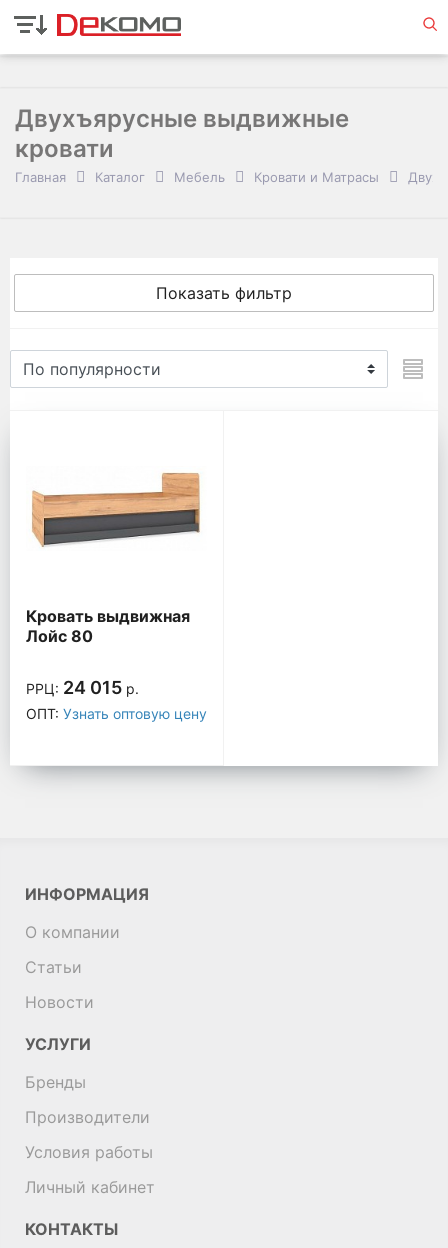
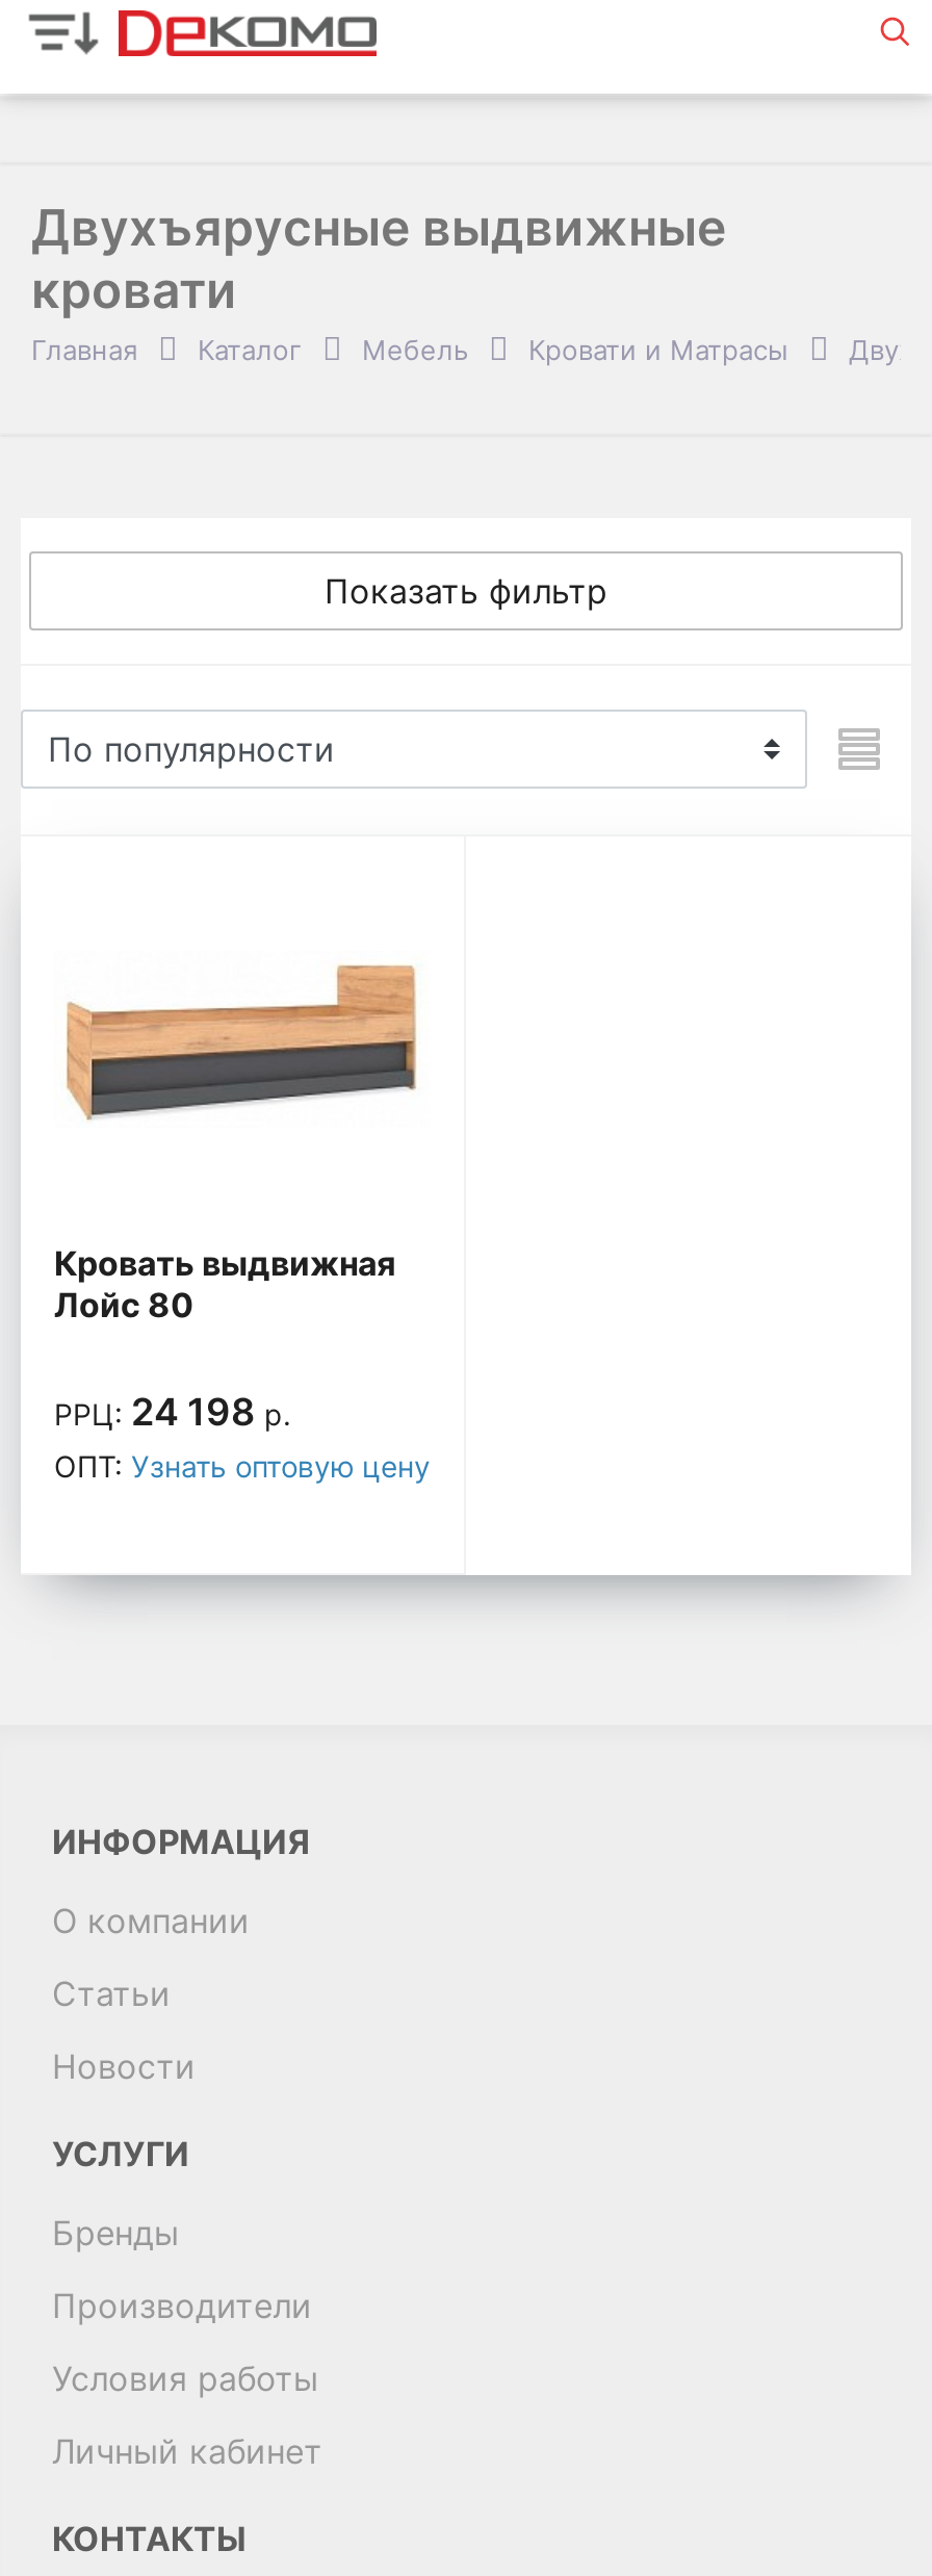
[26,677,139,698] РРЦ: 24 015 р. -> [54,1390,291,1433] РРЦ: 24 198 р.

